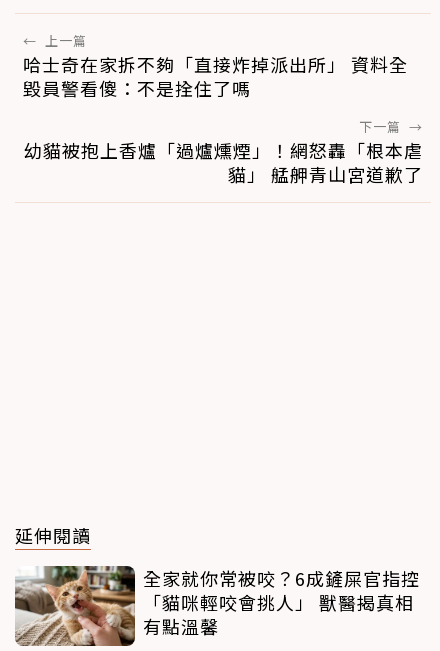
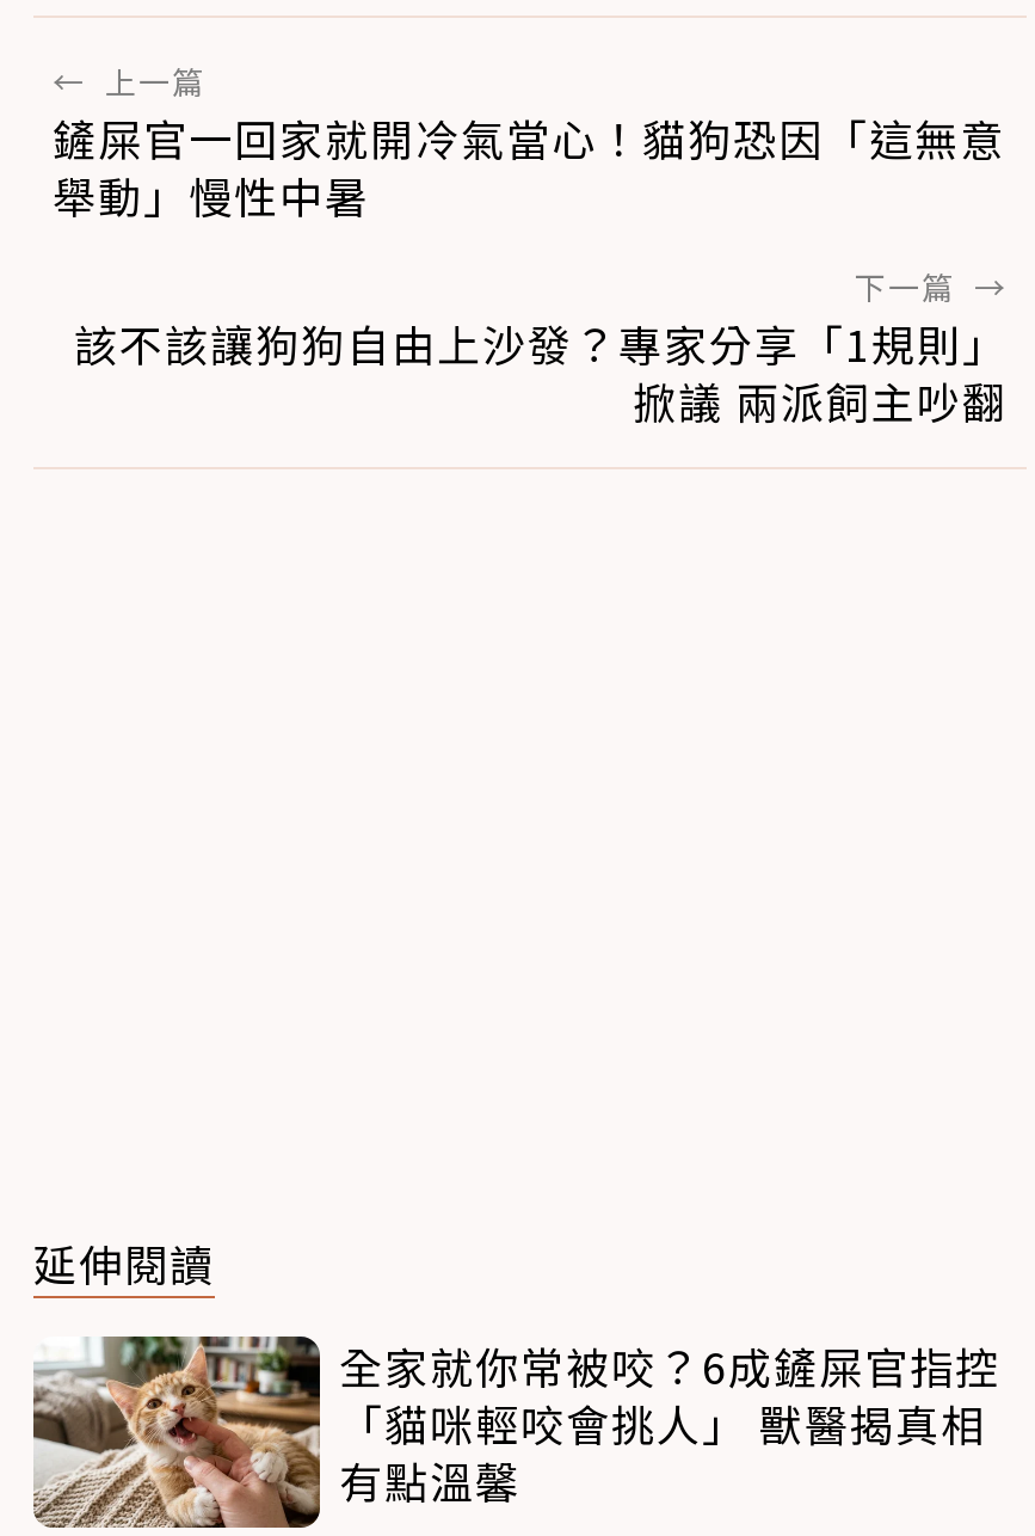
[23,51,408,101] 哈士奇在家拆不夠「直接炸掉派出所」 資料全 | 毀員警看傻：不是拴住了嗎 -> [53,106,1005,226] 鏟屎官一回家就開冷氣當心！貓狗恐因「這無意 | 舉動」慢性中暑
[24,137,423,187] 幼貓被抱上香爐「過爐燻煙」！網怒轟「根本虐 | 貓」 艋舺青山宮道歉了 -> [74,312,1008,431] 該不該讓狗狗自由上沙發？專家分享「1規則」 | 掀議 兩派飼主吵翻

